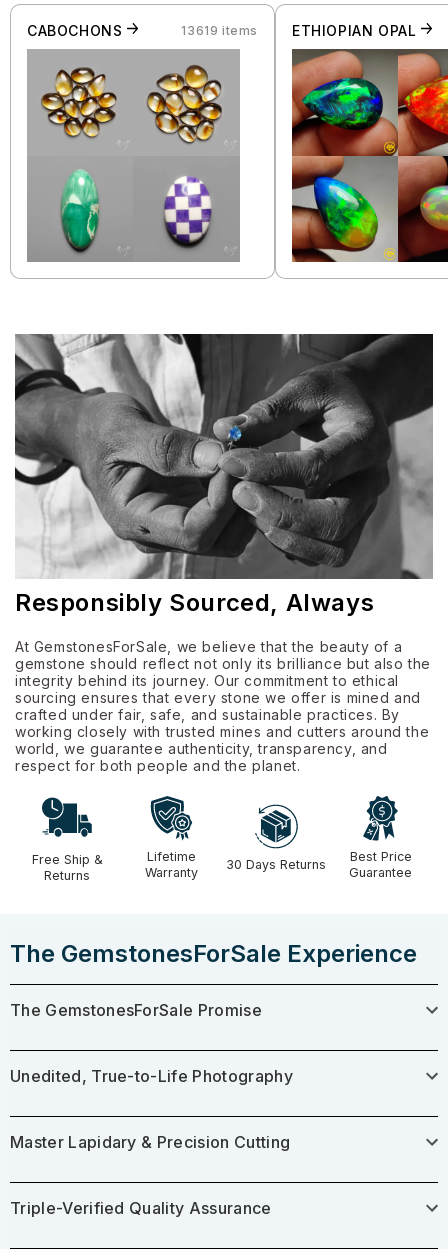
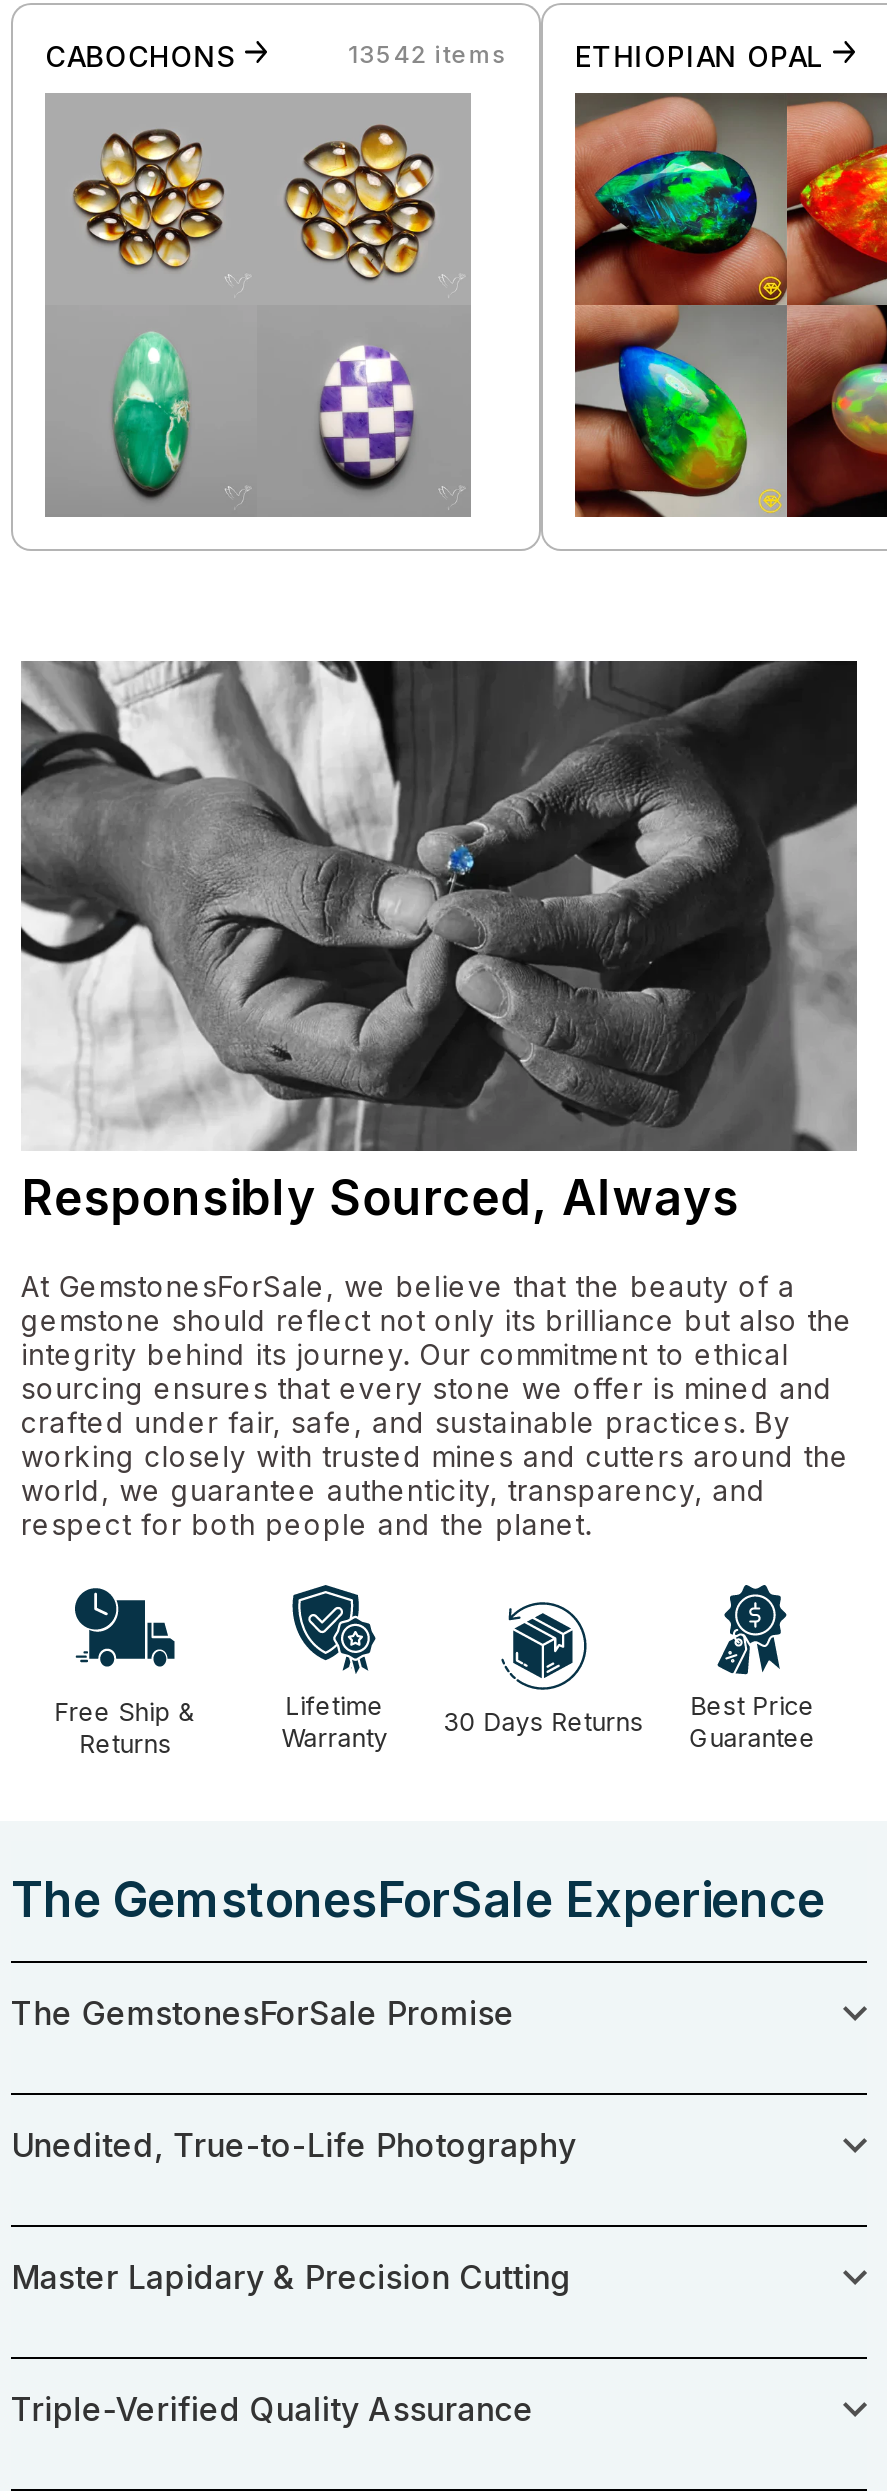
[181,23,258,38] 13619 items -> [348,39,507,69] 13542 items

